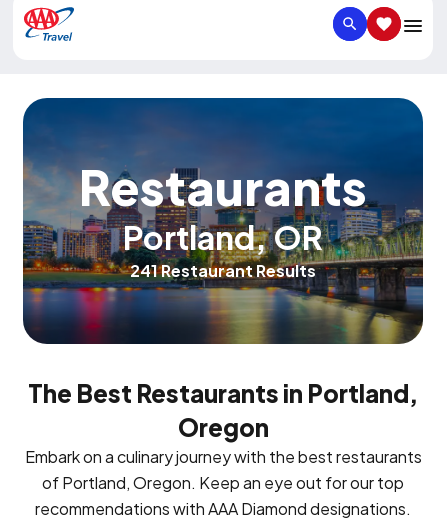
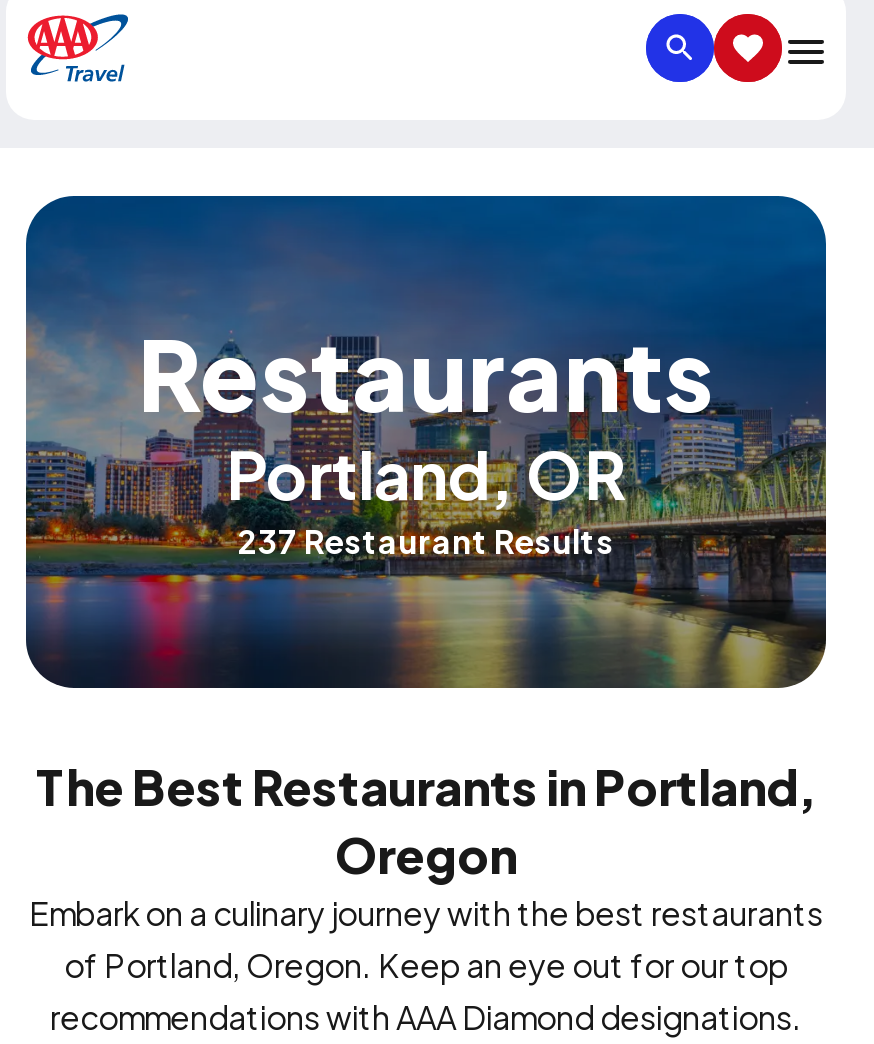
[130,260,316,281] 241 Restaurant Results -> [238,520,614,562] 237 Restaurant Results

